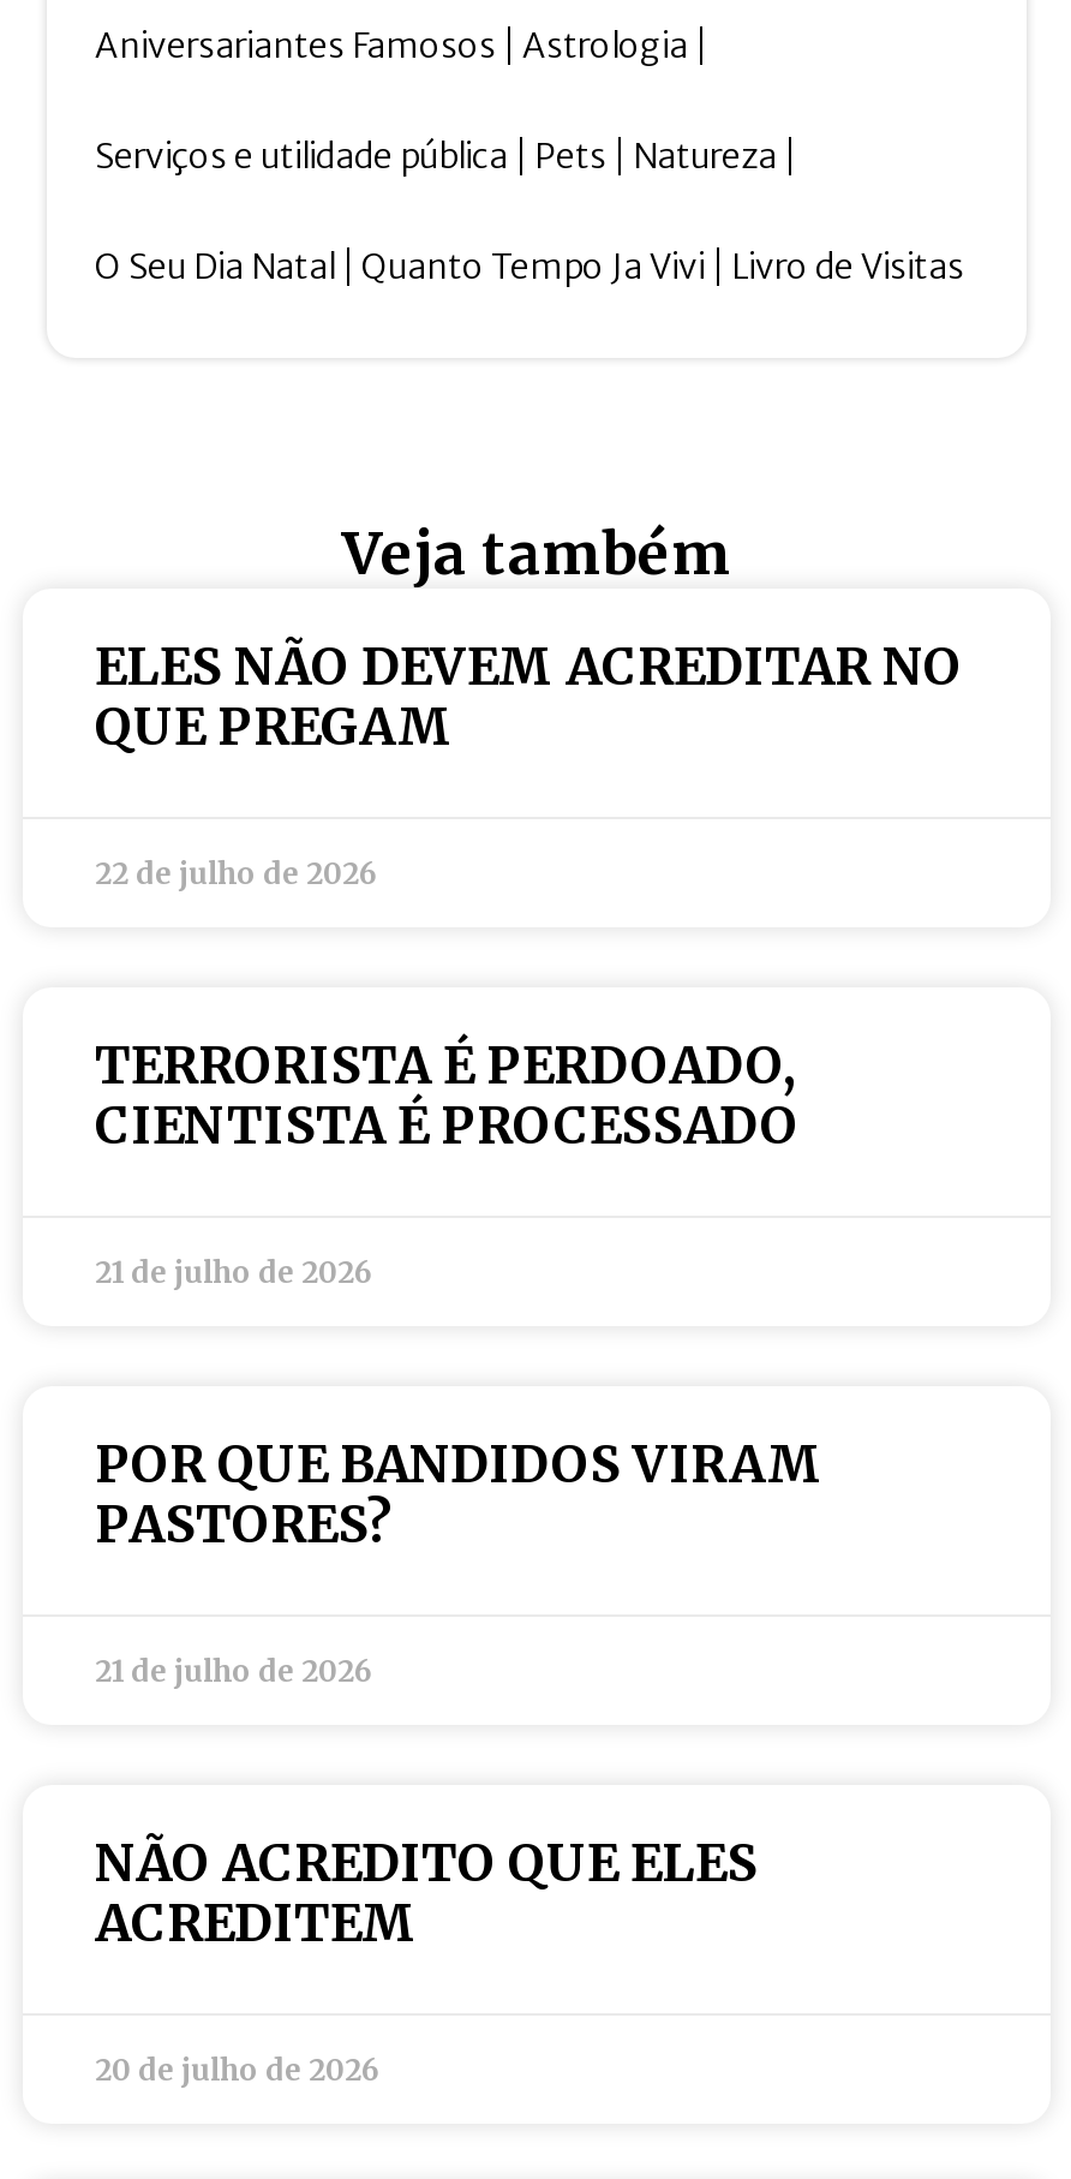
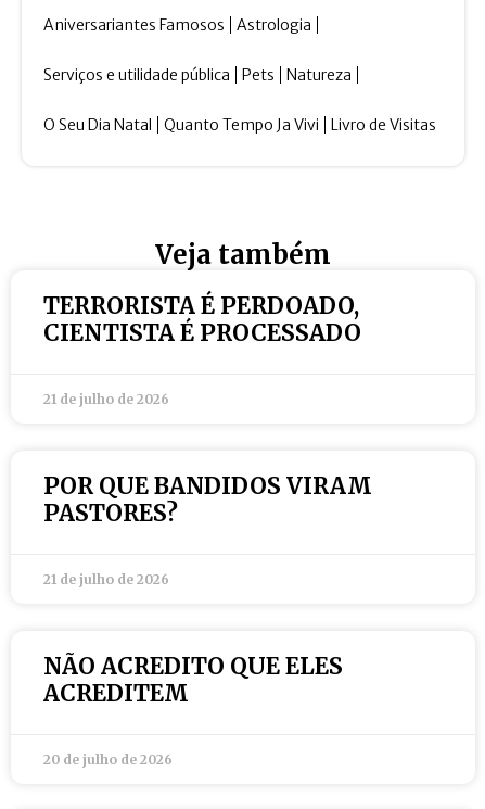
[95,634,962,891] ELES NÃO DEVEM ACREDITAR NO | QUE PREGAM | 22 de julho de 2026 -> none

